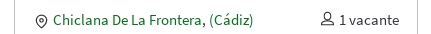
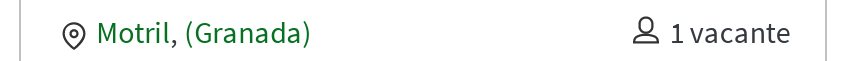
[53,10,254,29] Chiclana De La Frontera, (Cádiz) -> [96,14,312,52] Motril, (Granada)

